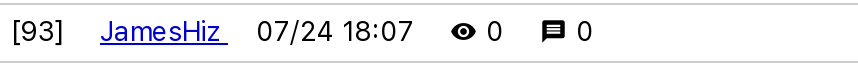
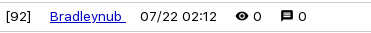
[10,15,594,47] [93] JamesHiz 07/24 18:07 0 0 -> [5,8,307,24] [92] Bradleynub 07/22 02:12 0 0

